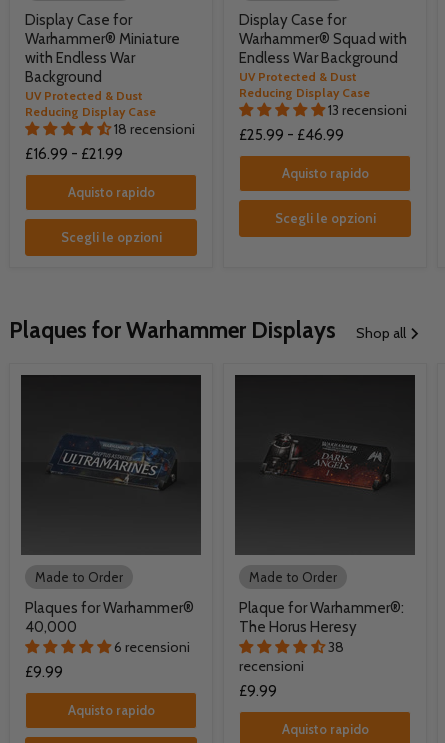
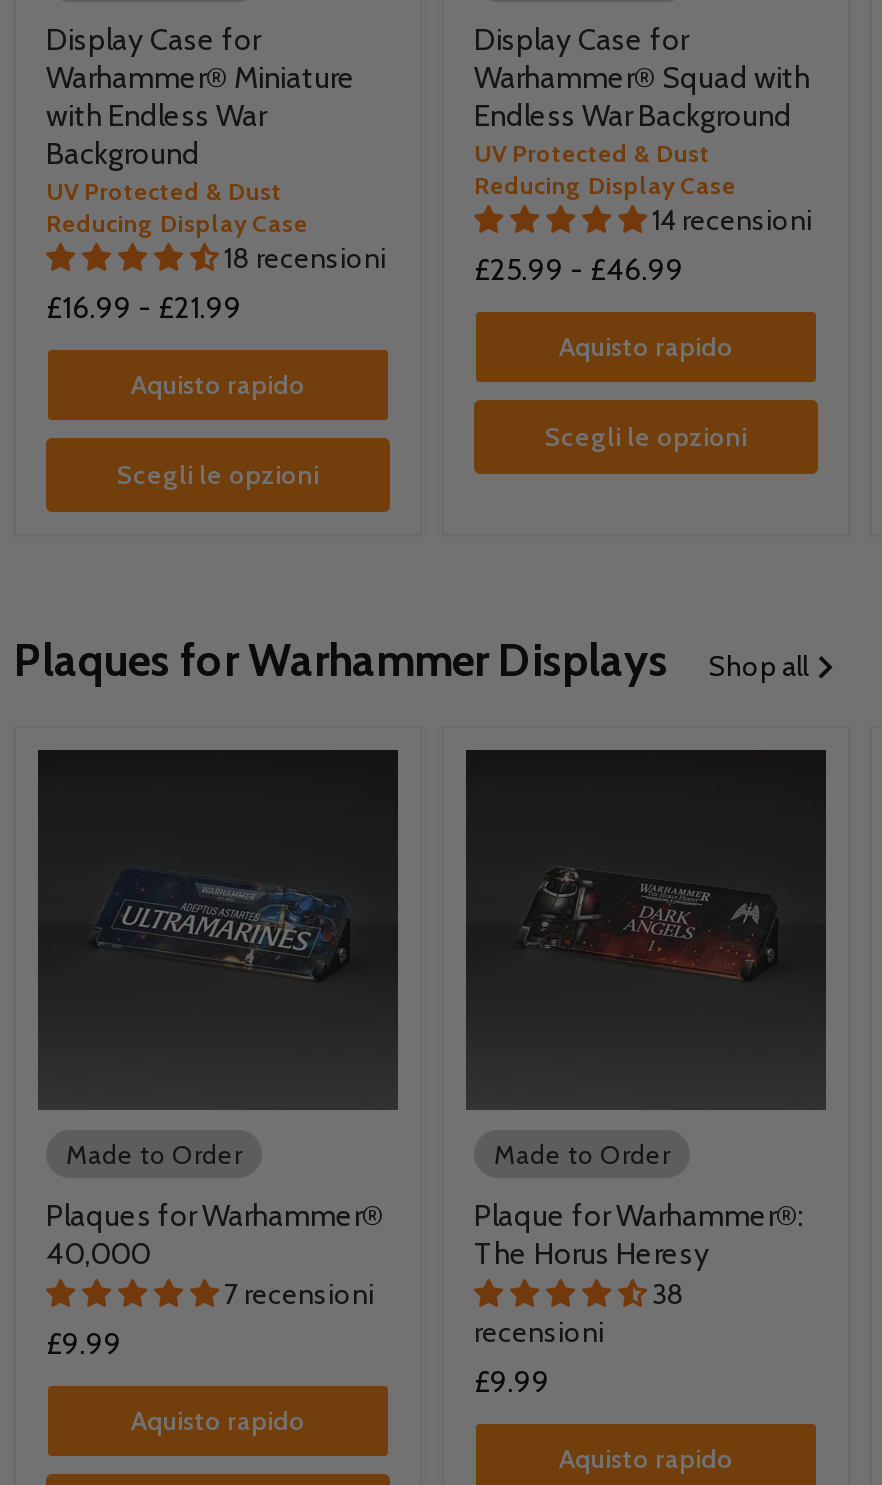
[328,101,407,119] 13 recensioni -> [652,202,812,238] 14 recensioni
[114,638,190,656] 6 recensioni -> [224,1276,374,1312] 7 recensioni

